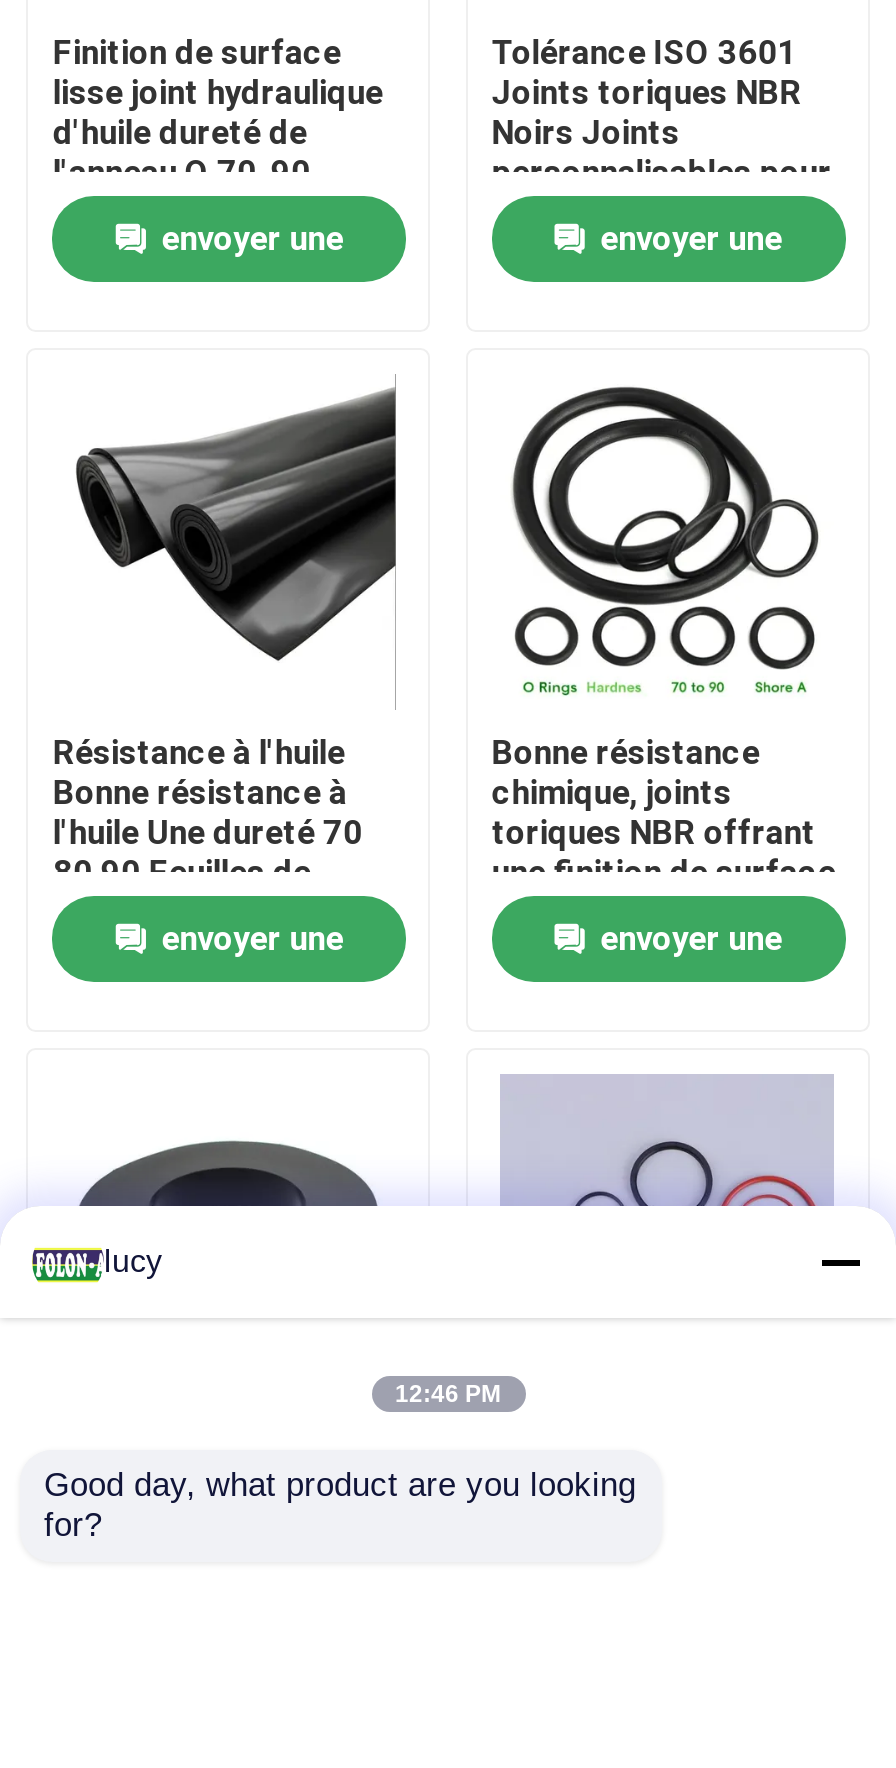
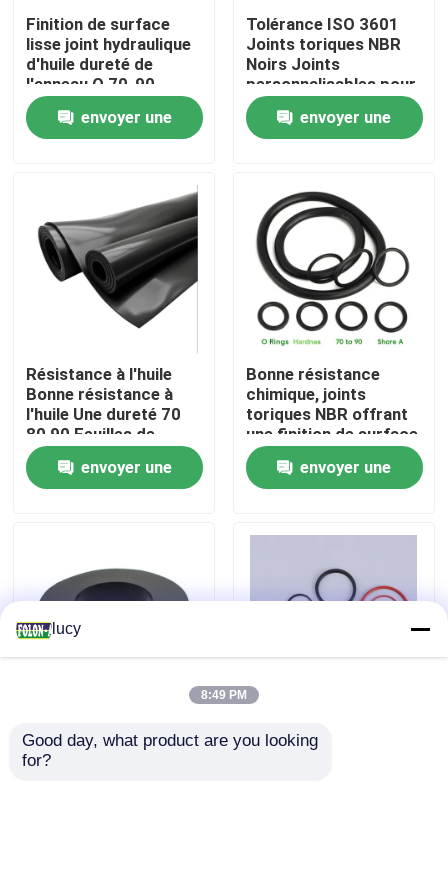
[395,1380,501,1408] 12:46 PM -> [201,688,247,702] 8:49 PM

